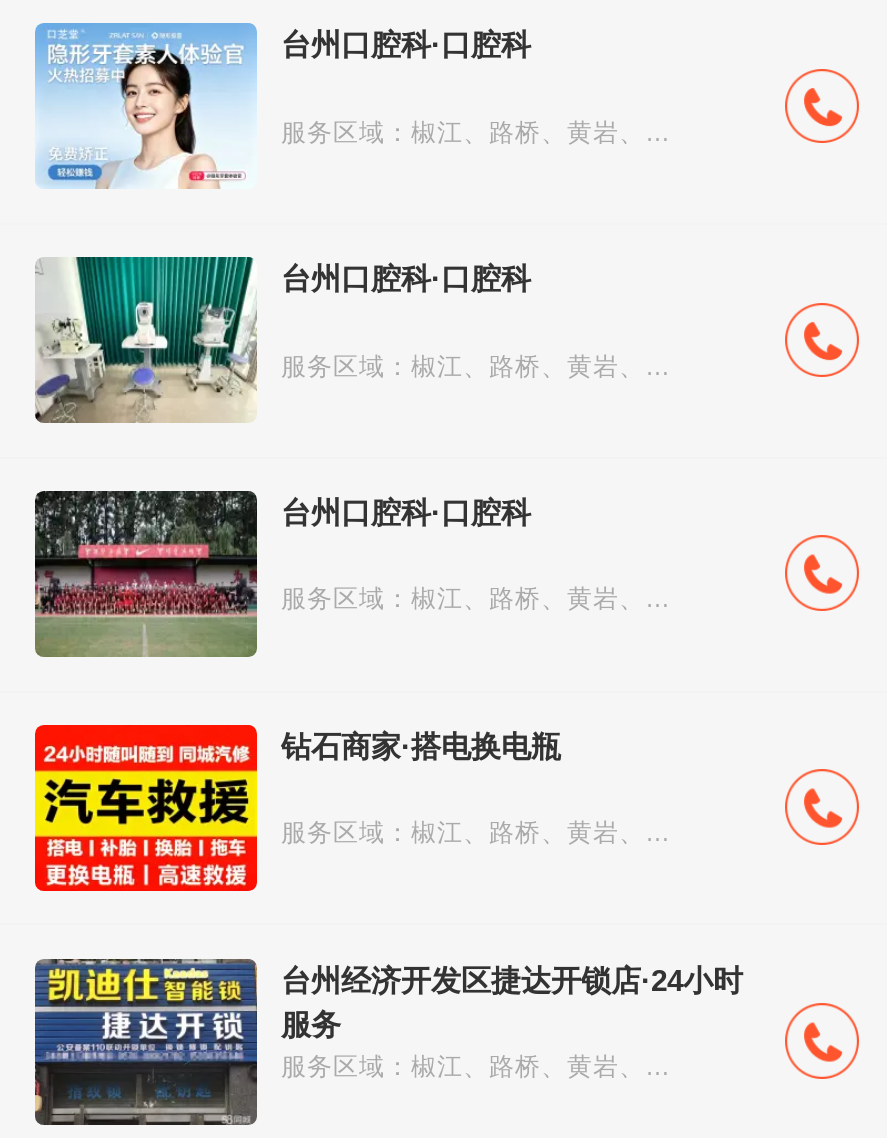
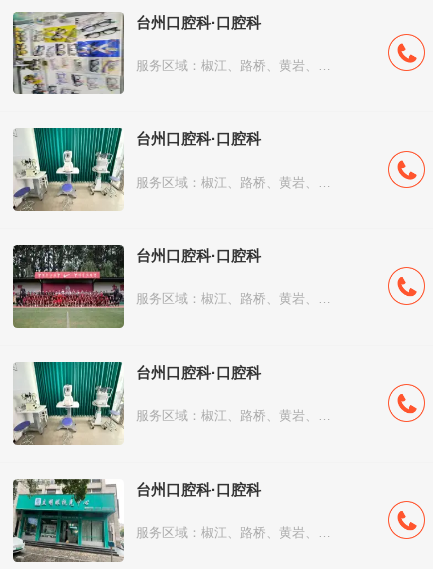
[33,21,257,189] [image] -> [12,11,125,95] [image]
[33,723,561,893] [image] | 钻石商家·搭电换电瓶 -> [12,361,261,446] [image] | 台州口腔科·口腔科
[33,957,743,1125] [image] | 台州经济开发区捷达开锁店·24小时 | 服务 -> [12,479,261,563] [image] | 台州口腔科·口腔科

